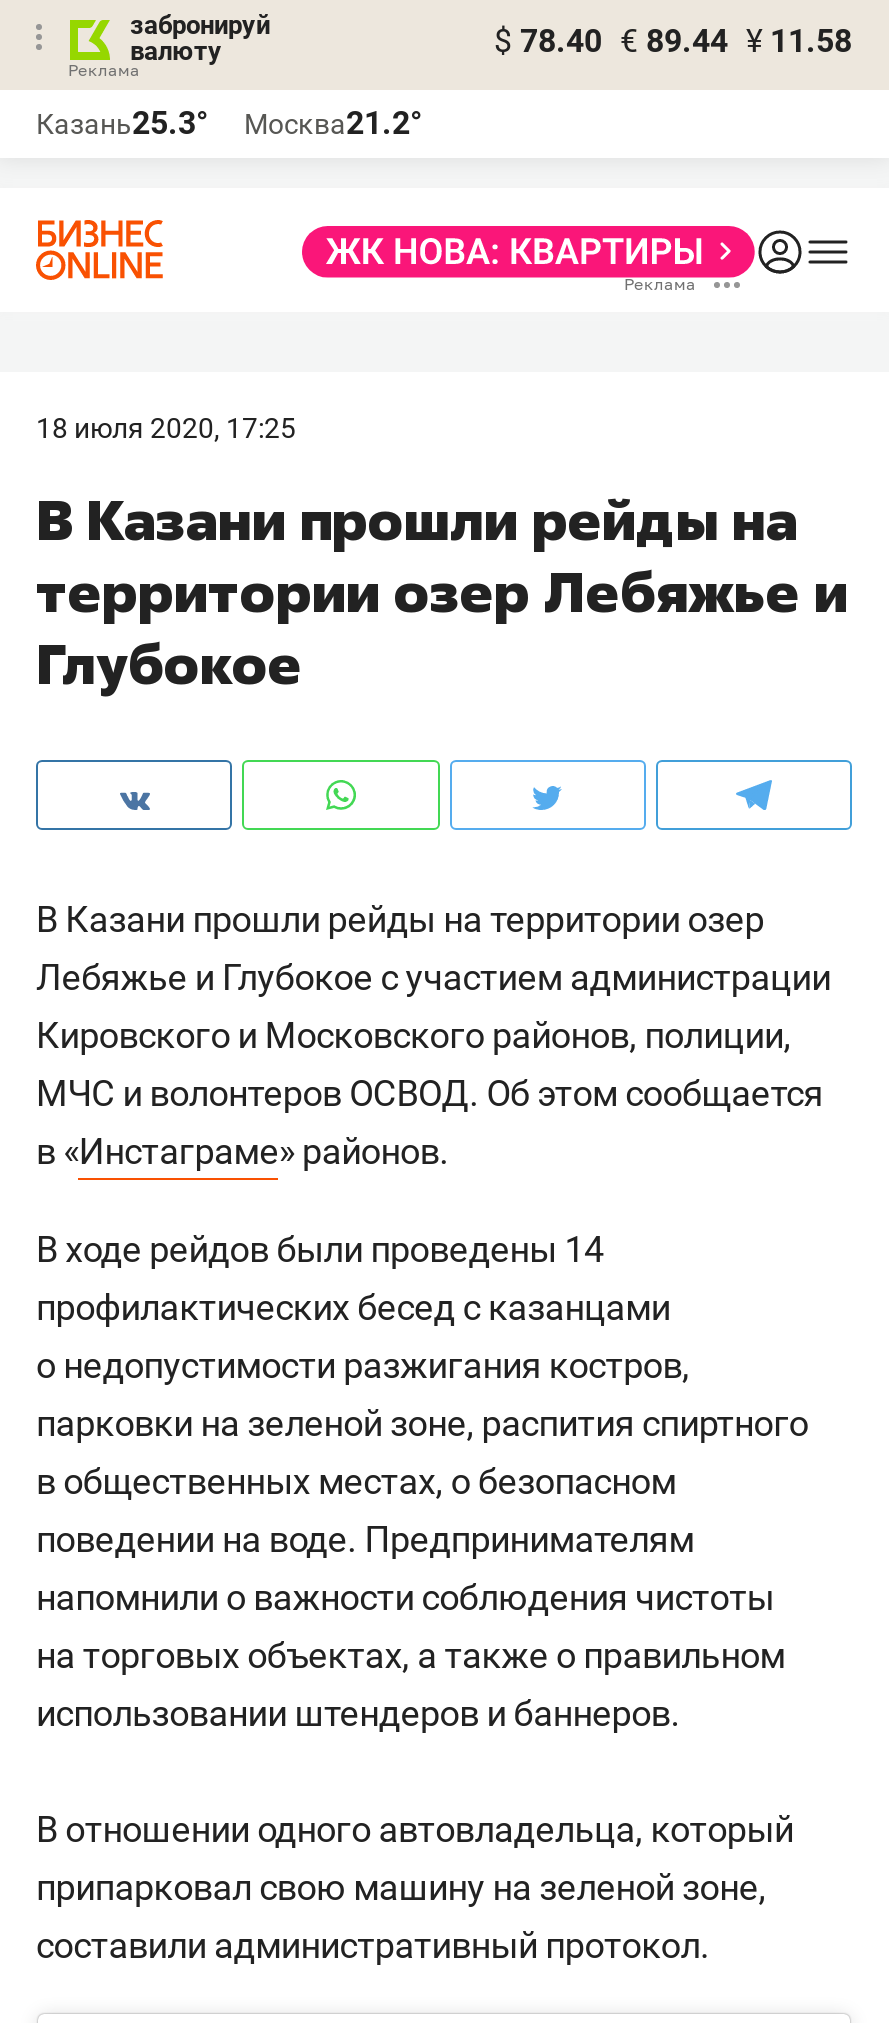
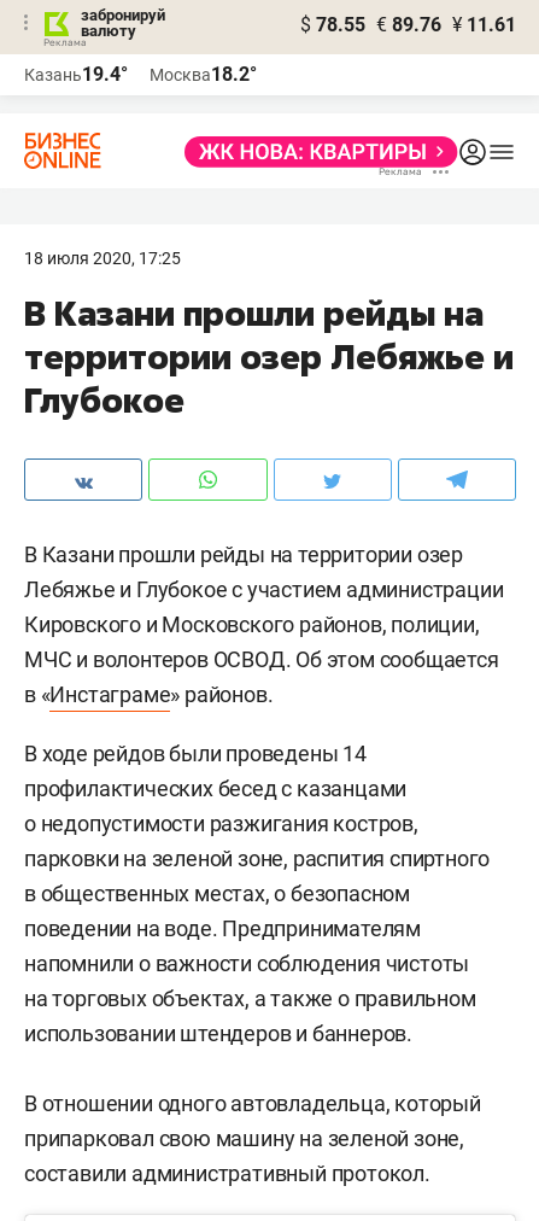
[494,22,852,60] $ 78.40 € 89.44 ¥ 11.58 -> [300,13,516,36] $ 78.55 € 89.76 ¥ 11.61
[36,104,208,142] Казань25.3° -> [24,63,128,86] Казань19.4°
[244,104,422,142] Москва21.2° -> [150,63,257,86] Москва18.2°

